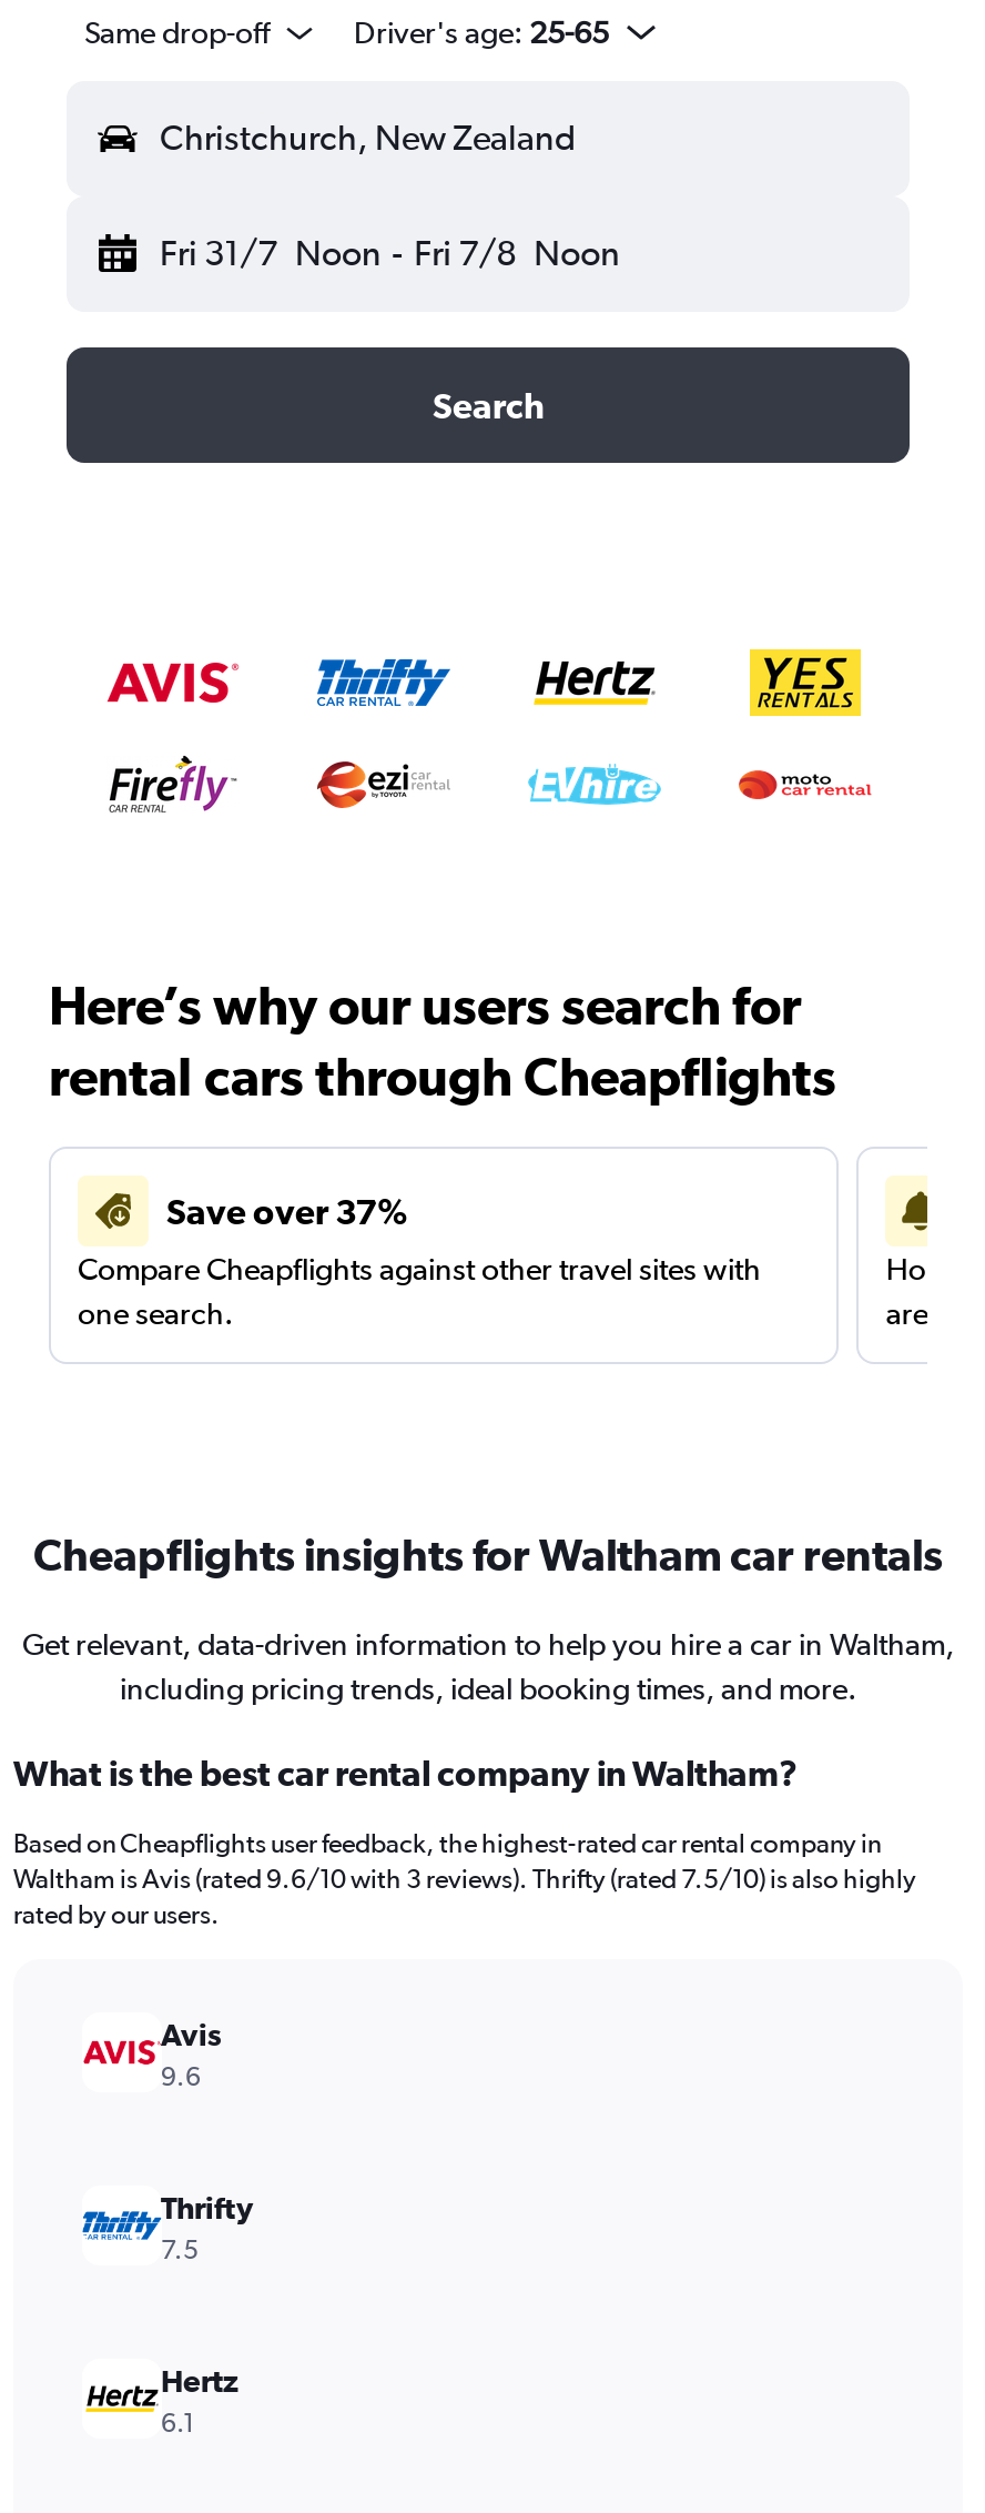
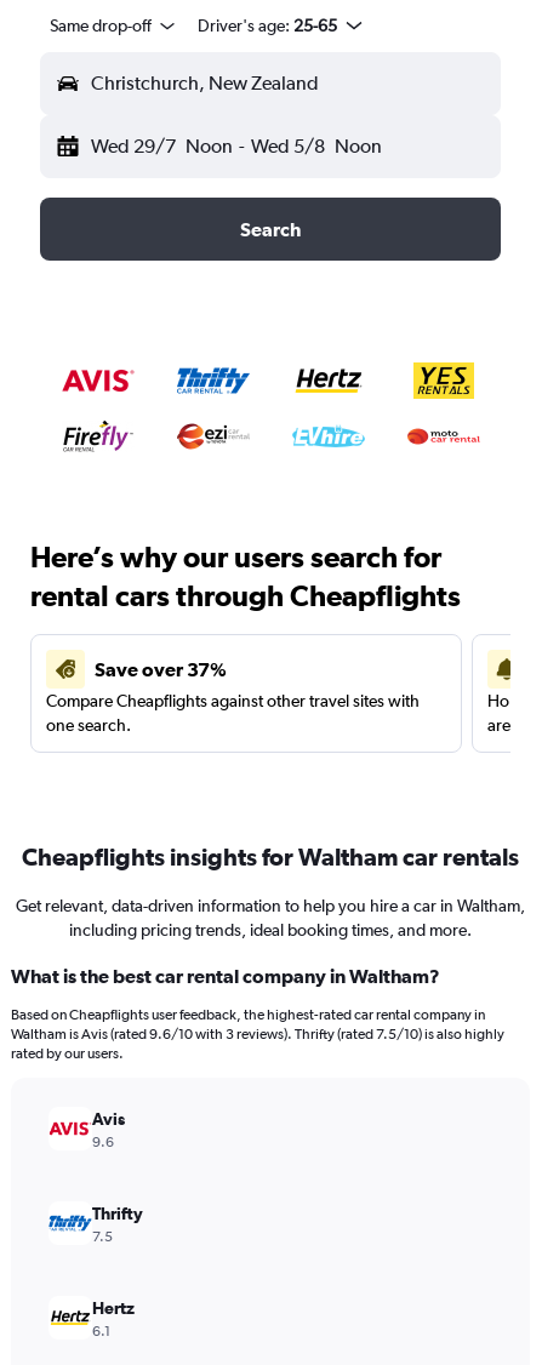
[160,232,620,274] Fri 31/7 Noon - Fri 7/8 Noon -> [91,135,381,158] Wed 29/7 Noon - Wed 5/8 Noon

